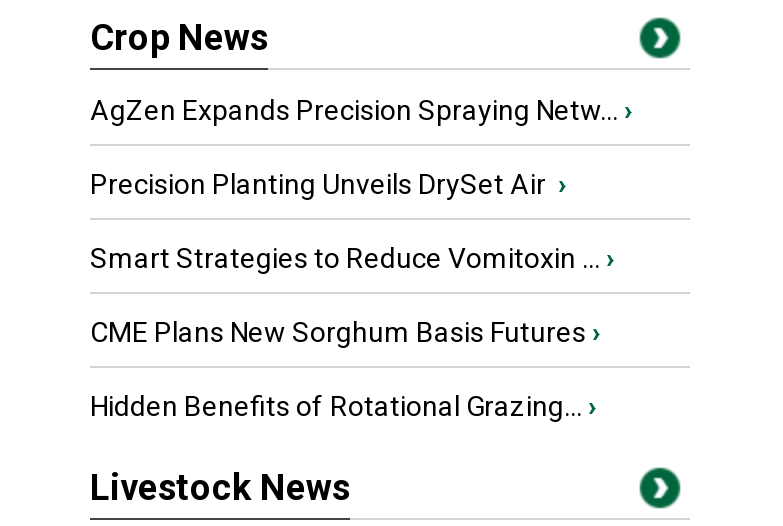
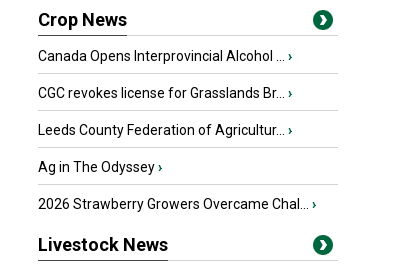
[90,94,632,126] AgZen Expands Precision Spraying Netw... › -> [38,48,292,64] Canada Opens Interprovincial Alcohol ... ›
[90,168,566,200] Precision Planting Unveils DrySet Air › -> [38,85,292,101] CGC revokes license for Grasslands Br... ›
[90,242,614,274] Smart Strategies to Reduce Vomitoxin ... › -> [38,122,292,138] Leeds County Federation of Agricultur... ›
[90,316,600,348] CME Plans New Sorghum Basis Futures › -> [38,159,162,175] Ag in The Odyssey ›
[90,390,596,422] Hidden Benefits of Rotational Grazing... › -> [38,196,316,212] 2026 Strawberry Growers Overcame Chal... ›

